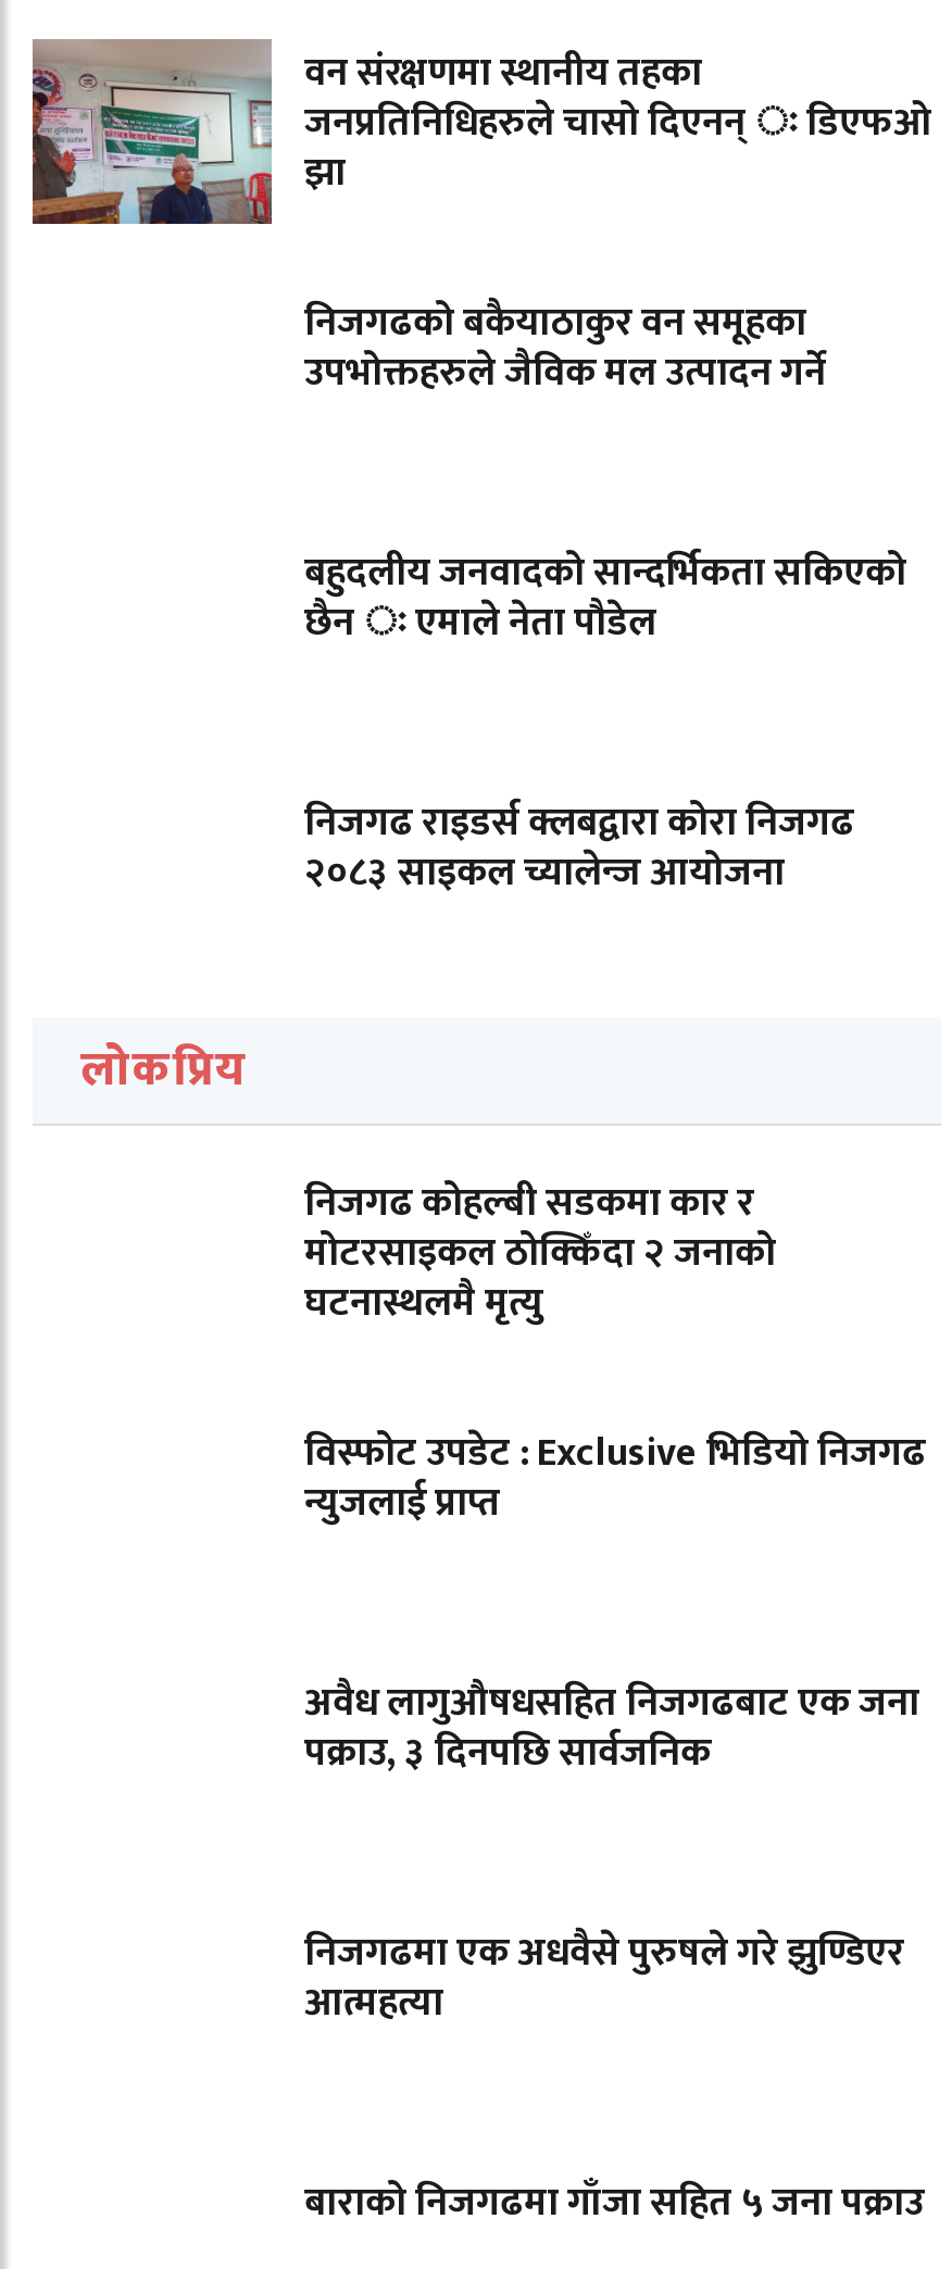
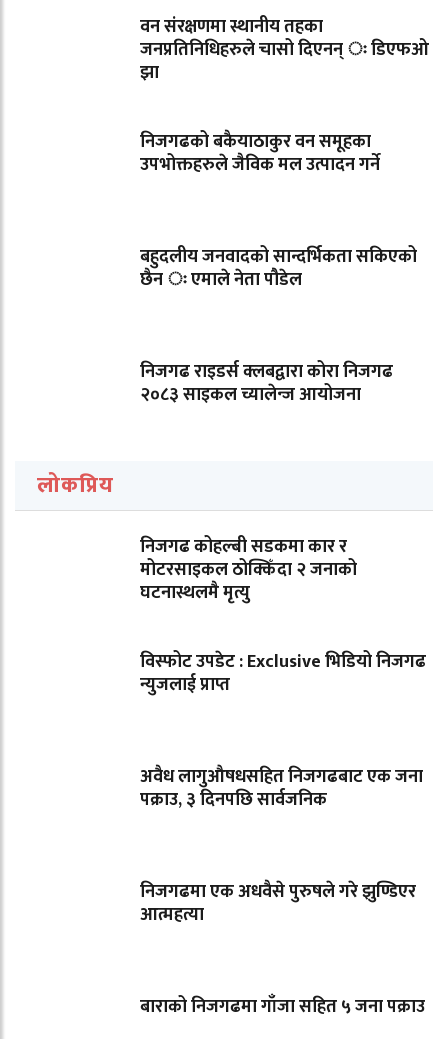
[30,37,274,226] [image] -> none

